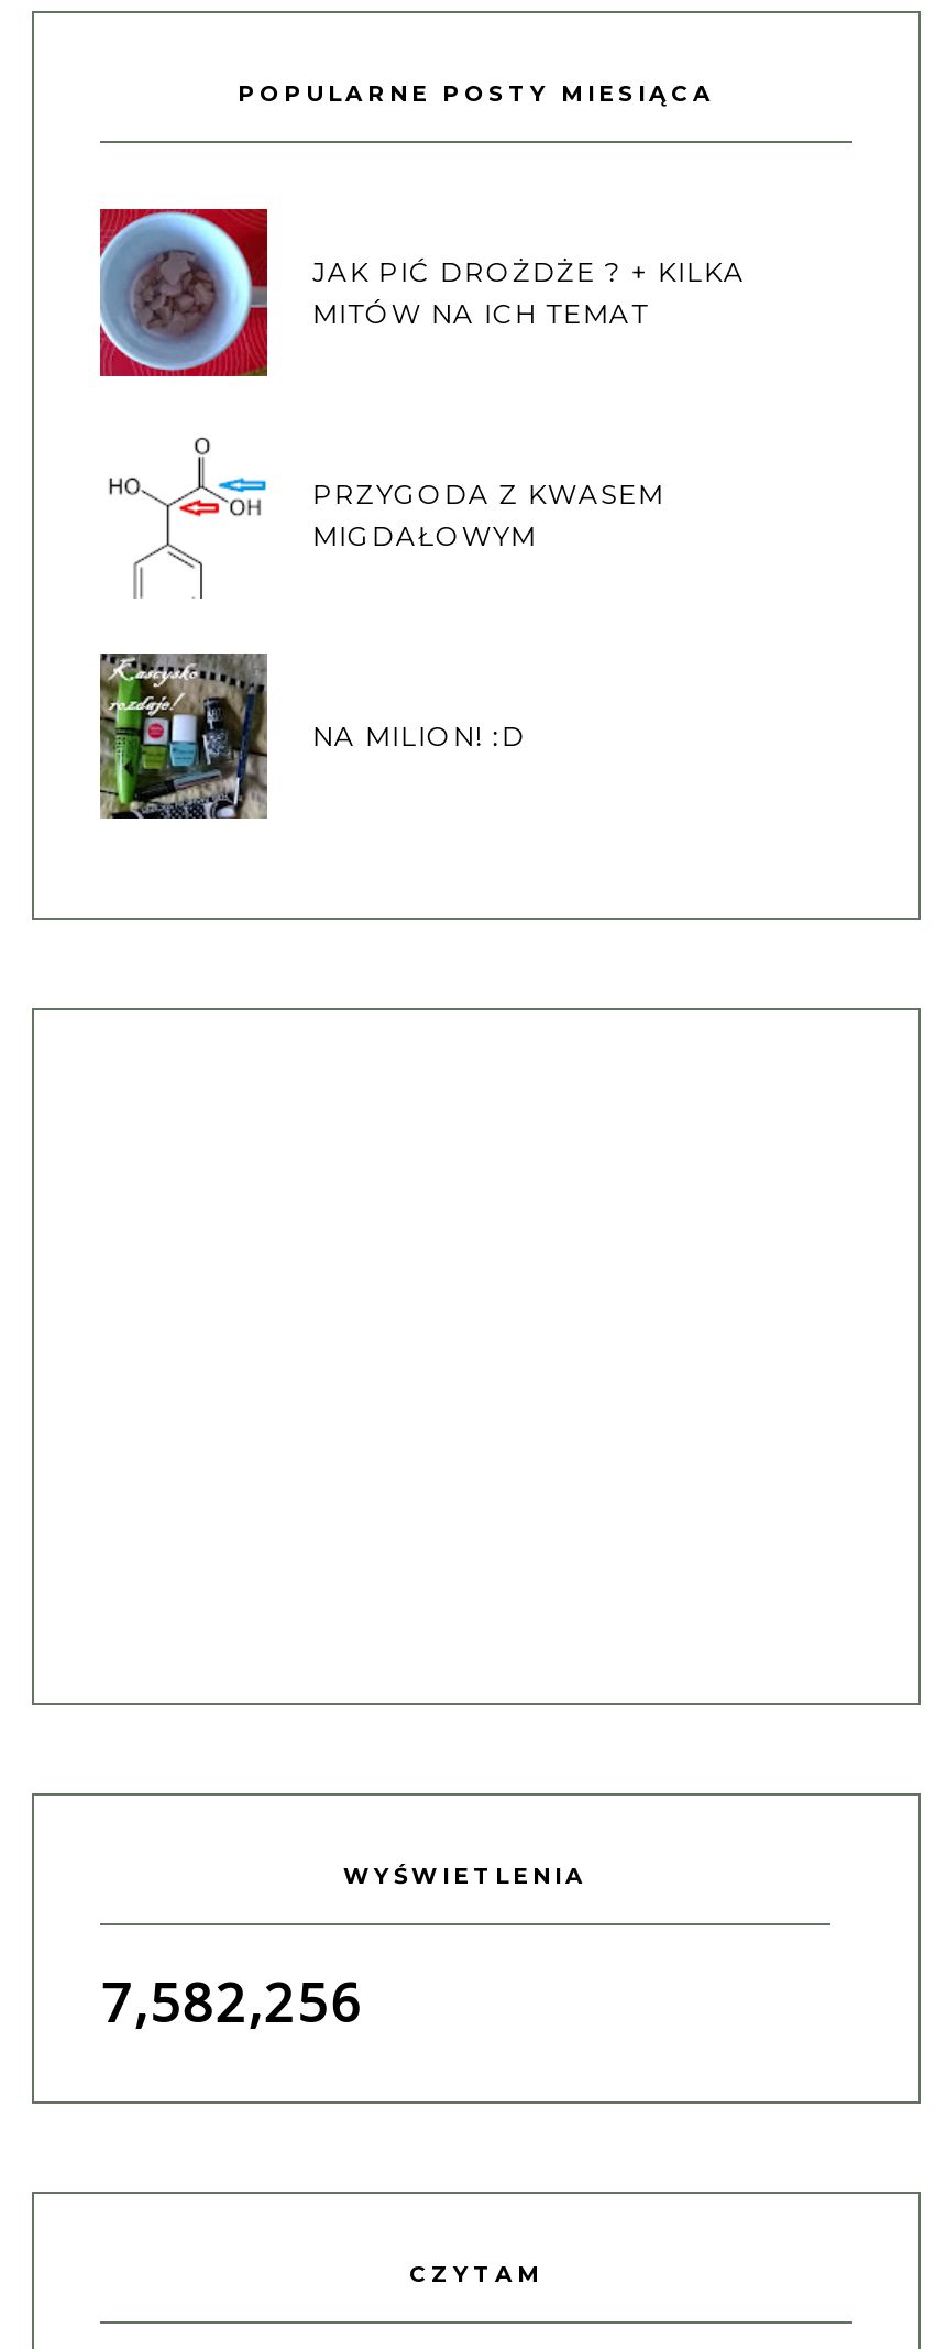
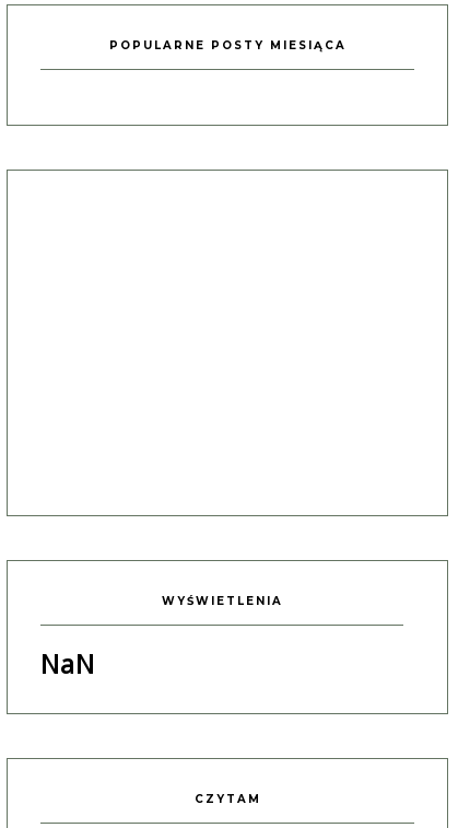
[98,207,745,378] [image] | JAK PIĆ DROŻDŻE ? + KILKA | MITÓW NA ICH TEMAT -> none
[107,436,664,599] [image] | PRZYGODA Z KWASEM | MIGDAŁOWYM -> none
[98,651,525,821] [image] | NA MILION! :D -> none
[101,1966,363,2039] 7,582,256 -> [41,645,96,681] NaN

